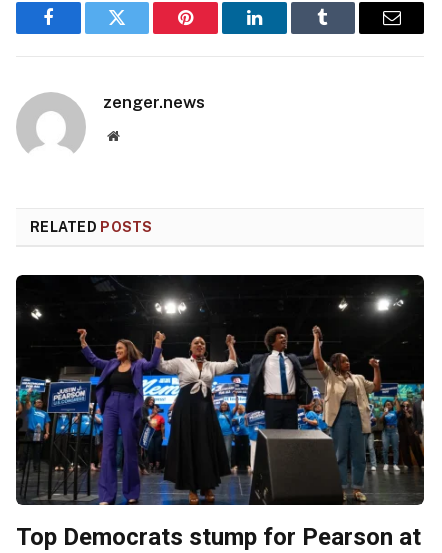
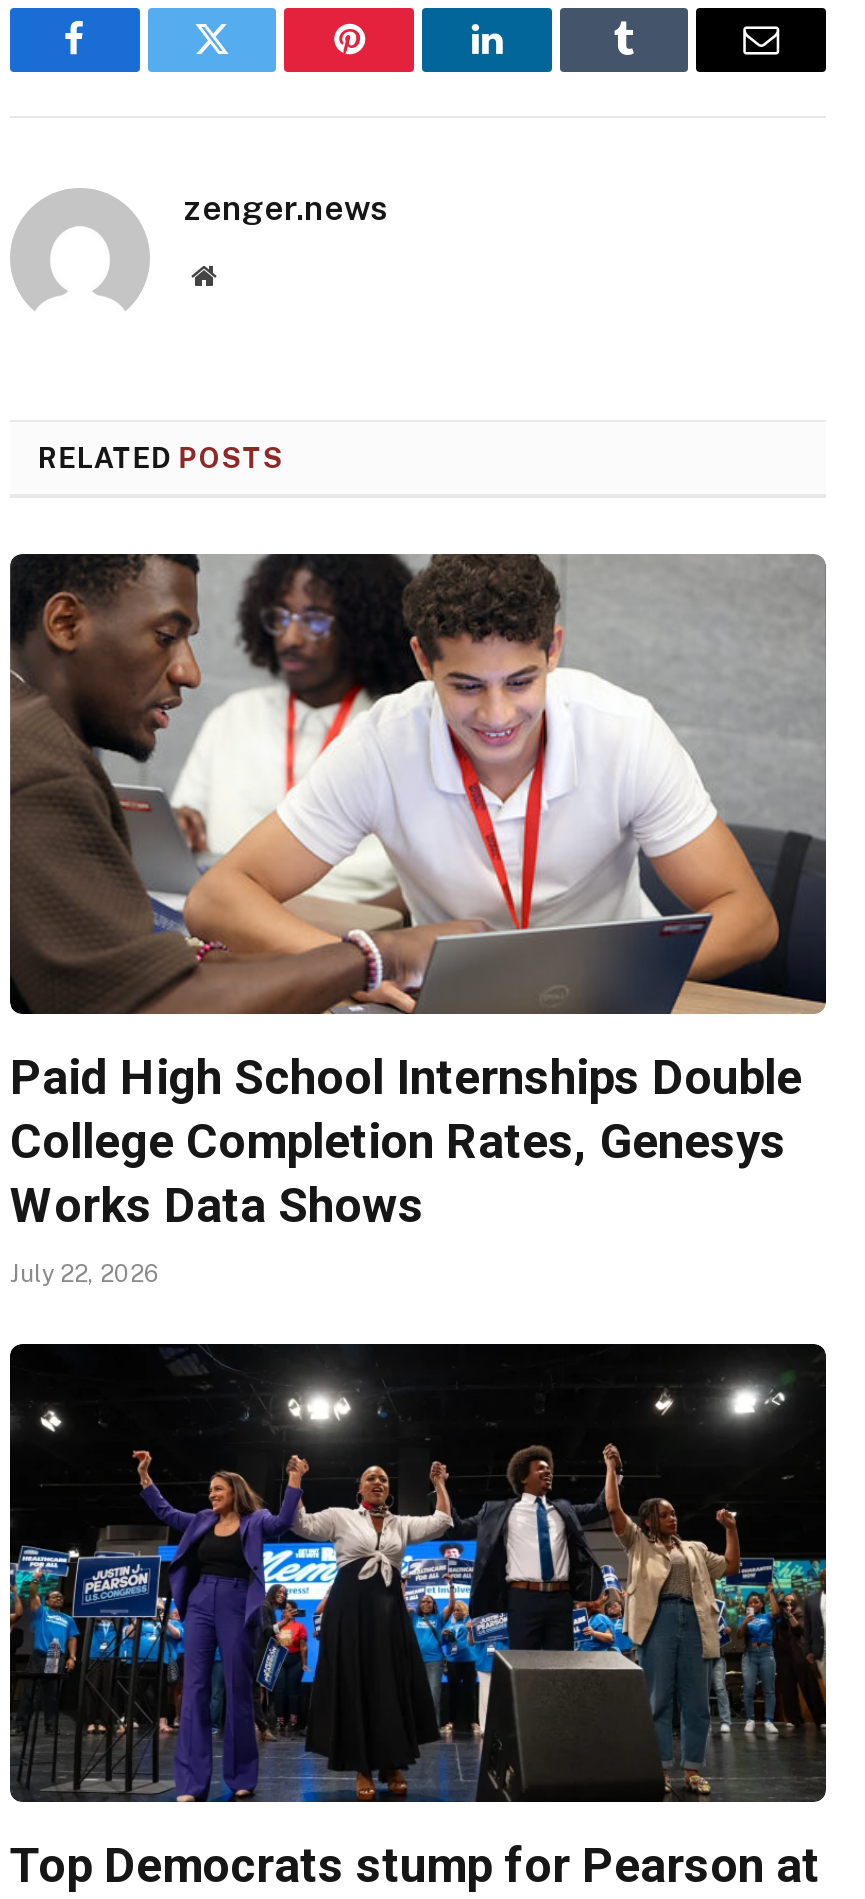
none -> [8,552,826,1287] [image] | Paid High School Internships Double | College Completion Rates, Genesys | Works Data Shows | July 22, 2026

